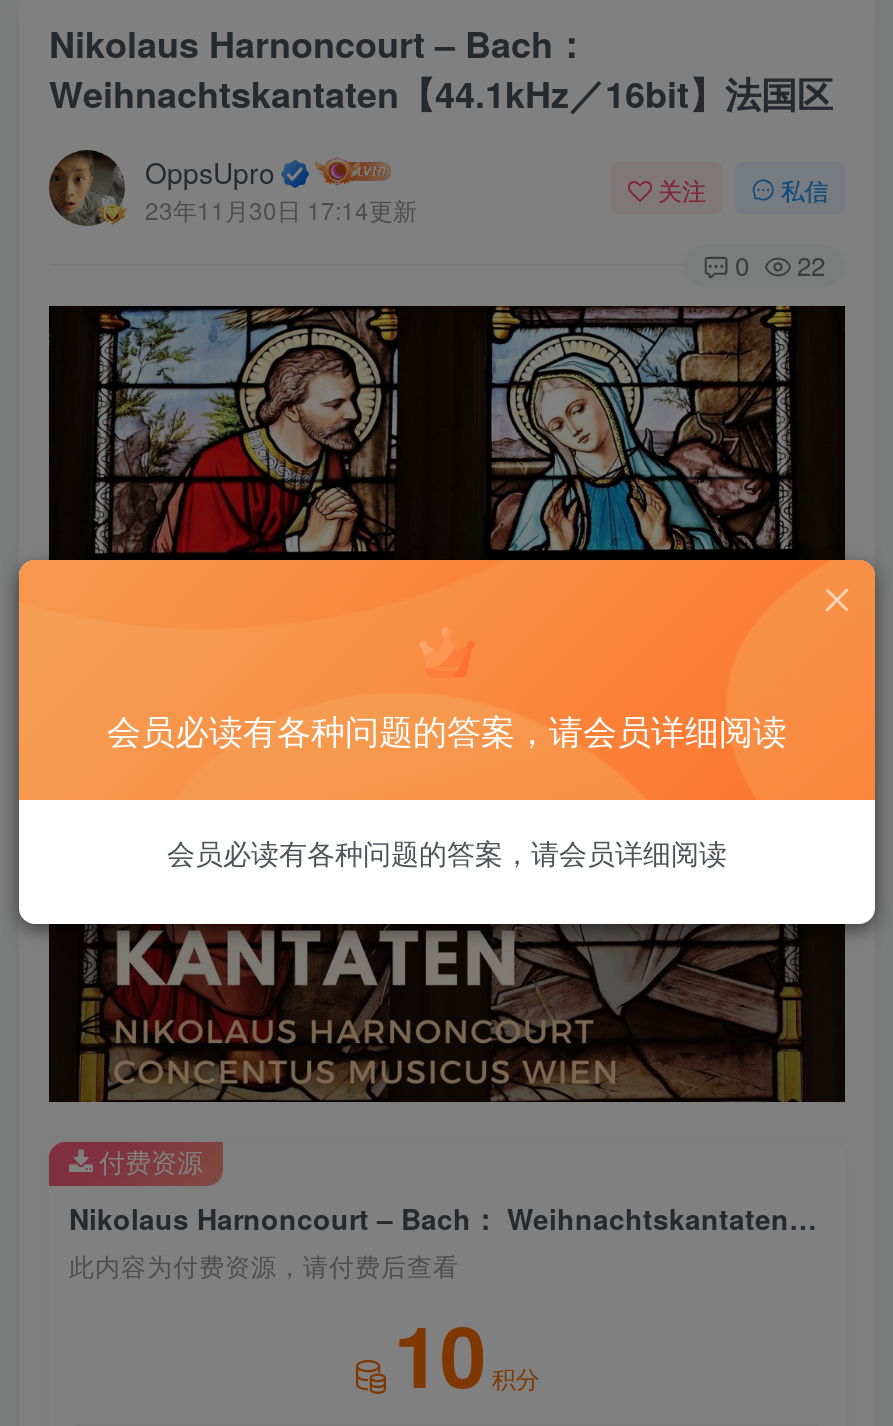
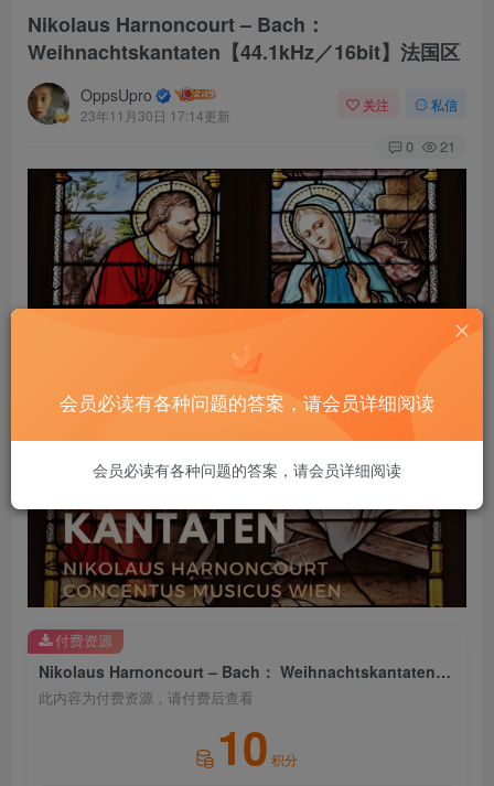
[735,246,825,284] 0 22 -> [406,136,455,157] 0 21

